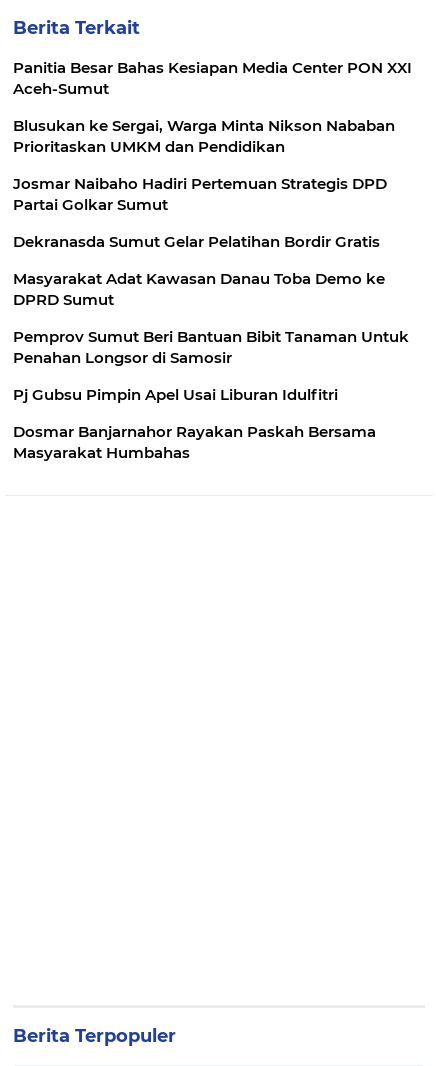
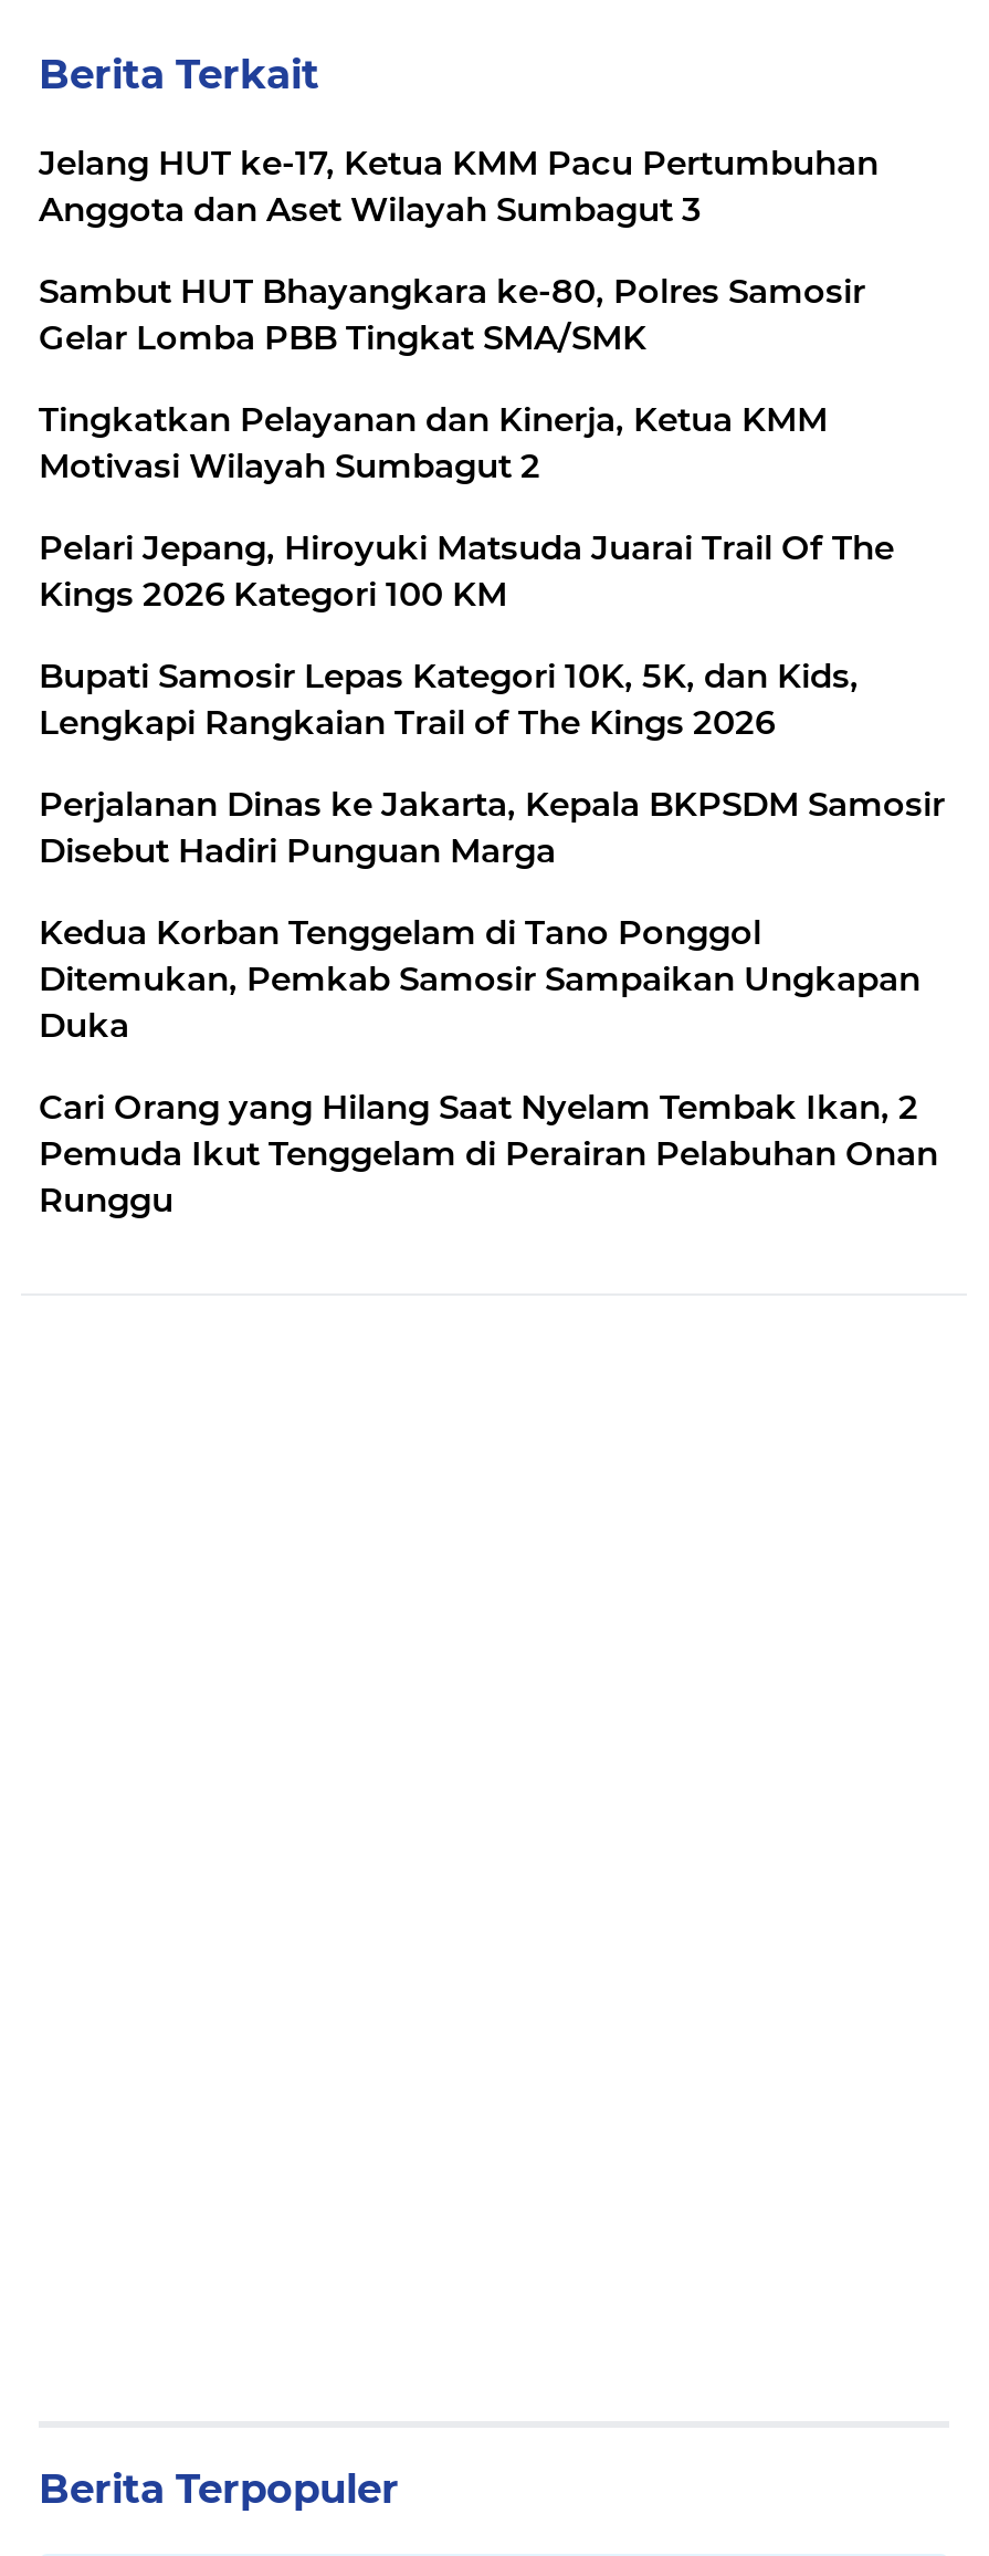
[13,58,412,98] Panitia Besar Bahas Kesiapan Media Center PON XXI | Aceh-Sumut -> [39,141,878,230] Jelang HUT ke-17, Ketua KMM Pacu Pertumbuhan | Anggota dan Aset Wilayah Sumbagut 3
[13,116,395,156] Blusukan ke Sergai, Warga Minta Nikson Nababan | Prioritaskan UMKM dan Pendidikan -> [39,269,865,358] Sambut HUT Bhayangkara ke-80, Polres Samosir | Gelar Lomba PBB Tingkat SMA/SMK
[13,174,387,214] Josmar Naibaho Hadiri Pertemuan Strategis DPD | Partai Golkar Sumut -> [39,398,828,486] Tingkatkan Pelayanan dan Kinerja, Ketua KMM | Motivasi Wilayah Sumbagut 2
[13,232,380,251] Dekranasda Sumut Gelar Pelatihan Bordir Gratis -> [39,526,894,614] Pelari Jepang, Hiroyuki Matsuda Juarai Trail Of The | Kings 2026 Kategori 100 KM
[13,269,385,309] Masyarakat Adat Kawasan Danau Toba Demo ke | DPRD Sumut -> [39,654,859,742] Bupati Samosir Lepas Kategori 10K, 5K, dan Kids, | Lengkapi Rangkaian Trail of The Kings 2026
[13,327,409,367] Pemprov Sumut Beri Bantuan Bibit Tanaman Untuk | Penahan Longsor di Samosir -> [39,782,945,871] Perjalanan Dinas ke Jakarta, Kepala BKPSDM Samosir | Disebut Hadiri Punguan Marga
[13,385,338,404] Pj Gubsu Pimpin Apel Usai Liburan Idulfitri -> [39,911,920,1045] Kedua Korban Tenggelam di Tano Ponggol | Ditemukan, Pemkab Samosir Sampaikan Ungkapan | Duka
[13,422,376,462] Dosmar Banjarnahor Rayakan Paskah Bersama | Masyarakat Humbahas -> [39,1085,938,1220] Cari Orang yang Hilang Saat Nyelam Tembak Ikan, 2 | Pemuda Ikut Tenggelam di Perairan Pelabuhan Onan | Runggu

